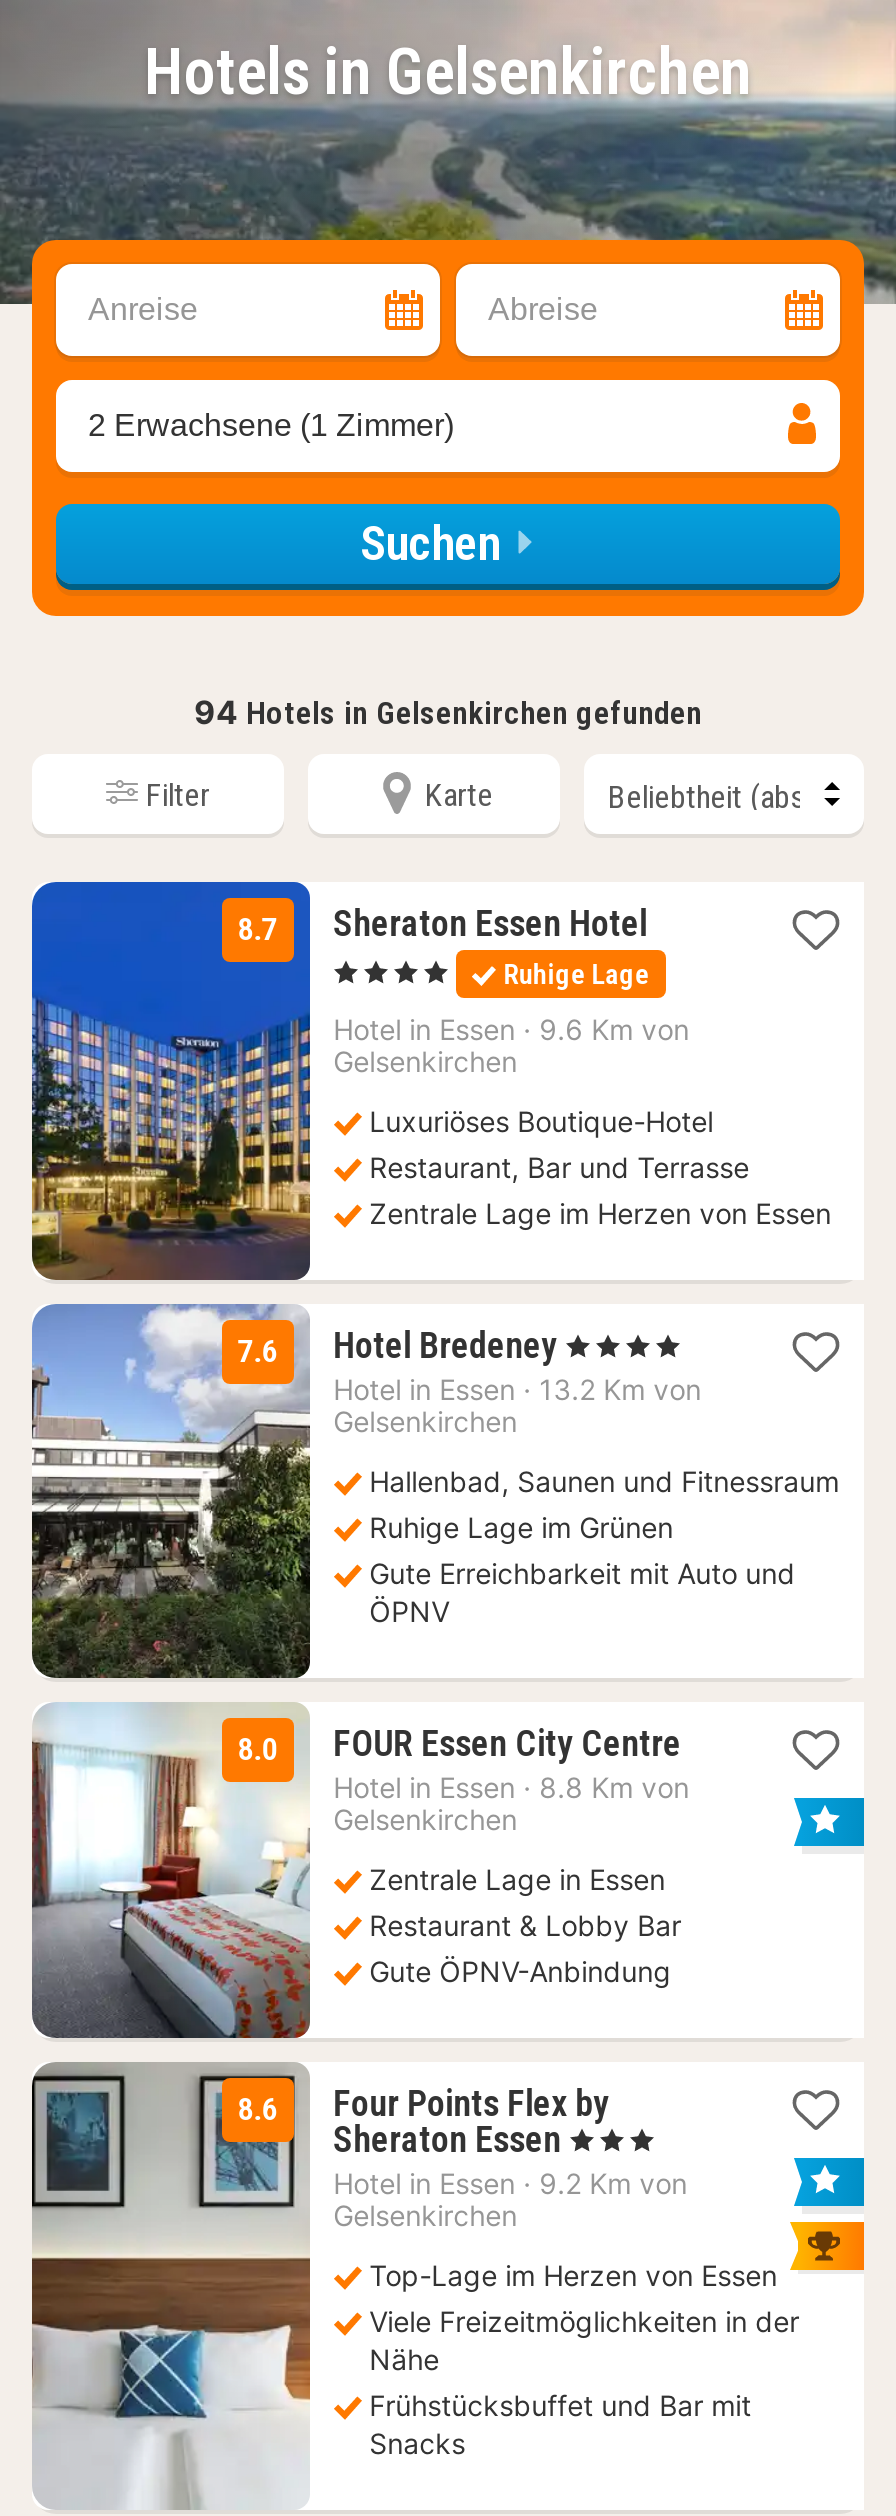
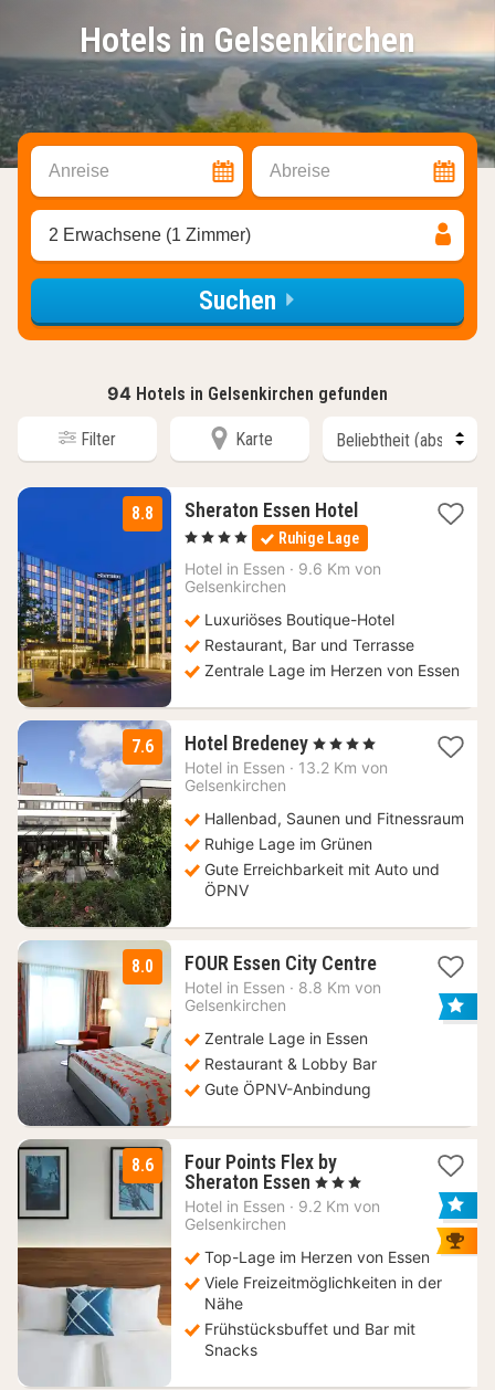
[237,910,277,948] 8.7 -> [131,503,153,524] 8.8

